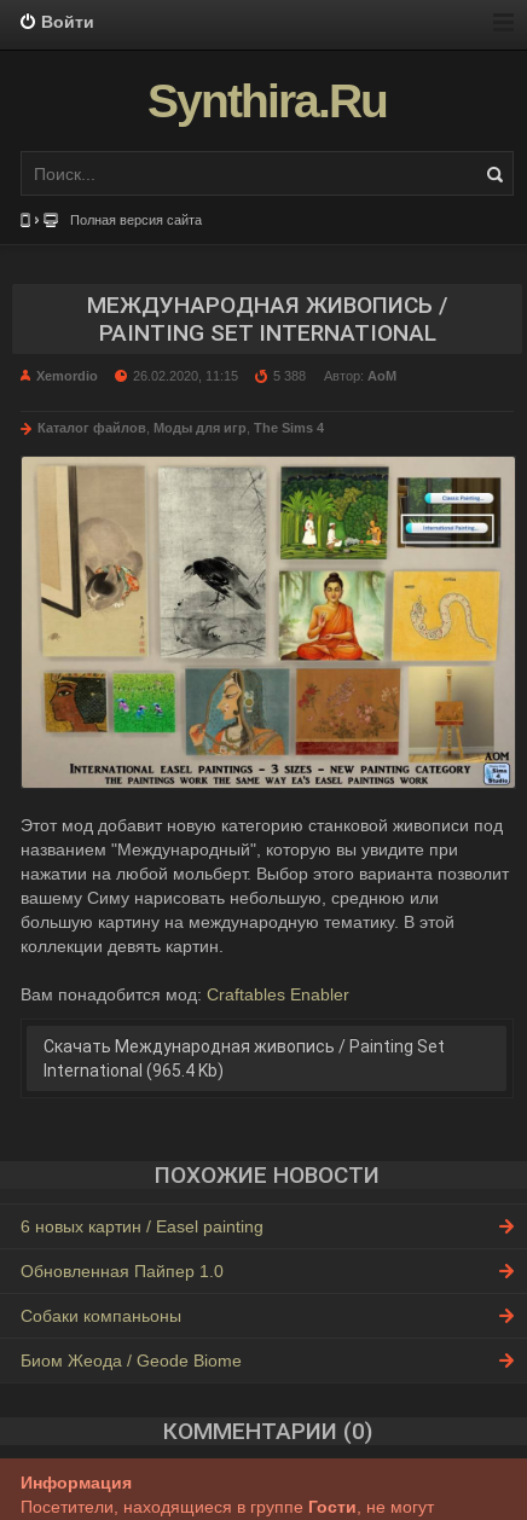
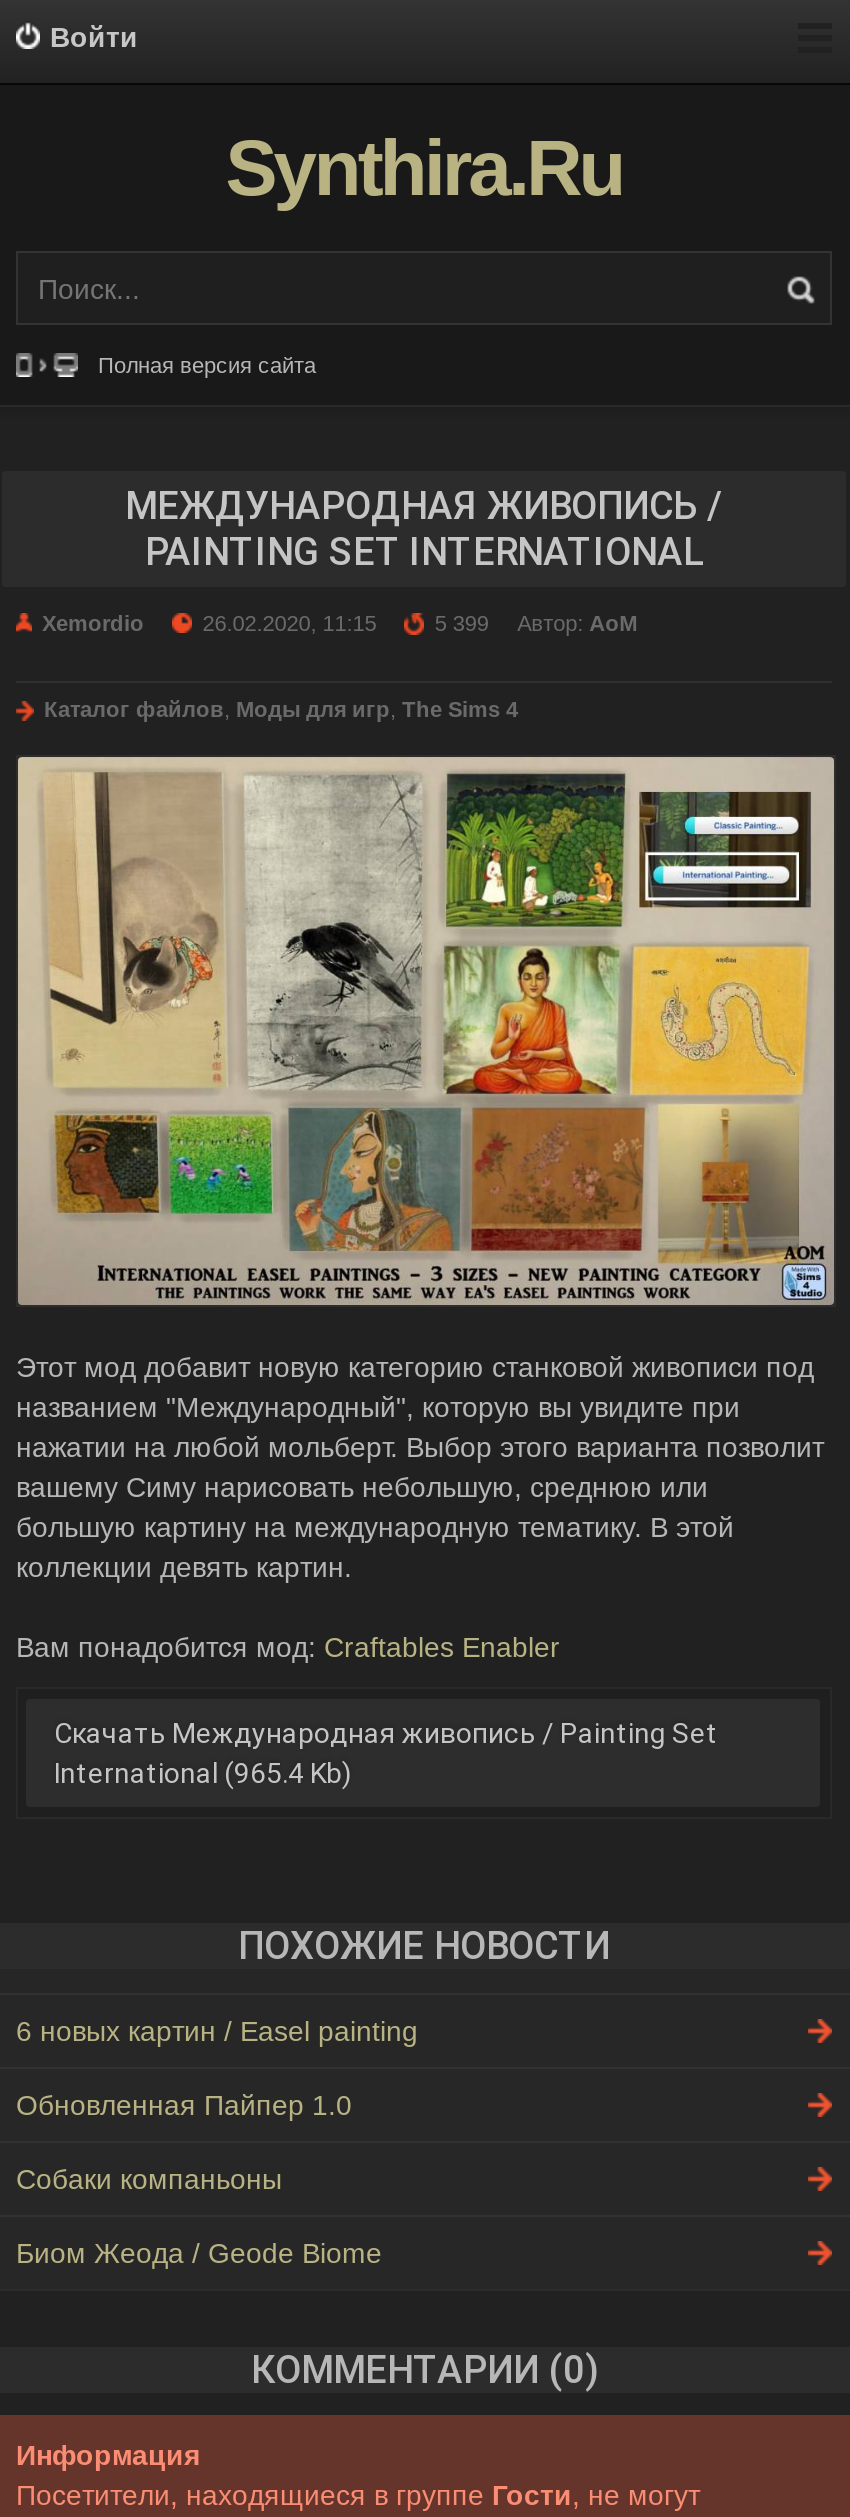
[274,368,396,382] 5 388 Автор: AoM -> [435,610,637,634] 5 399 Автор: AoM

